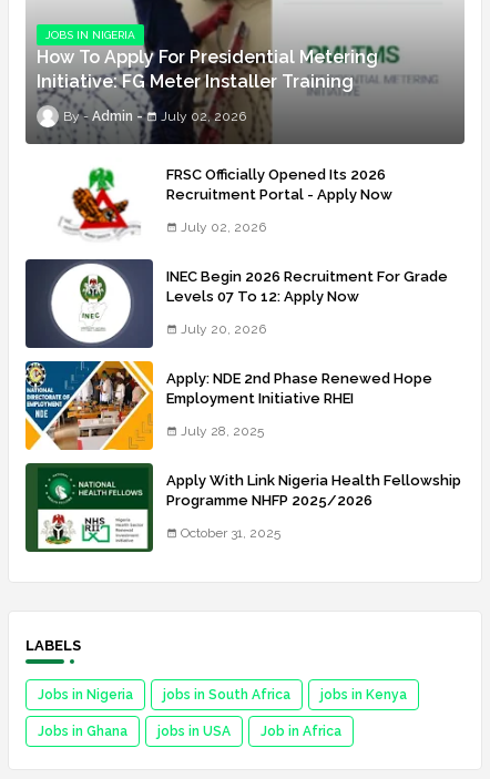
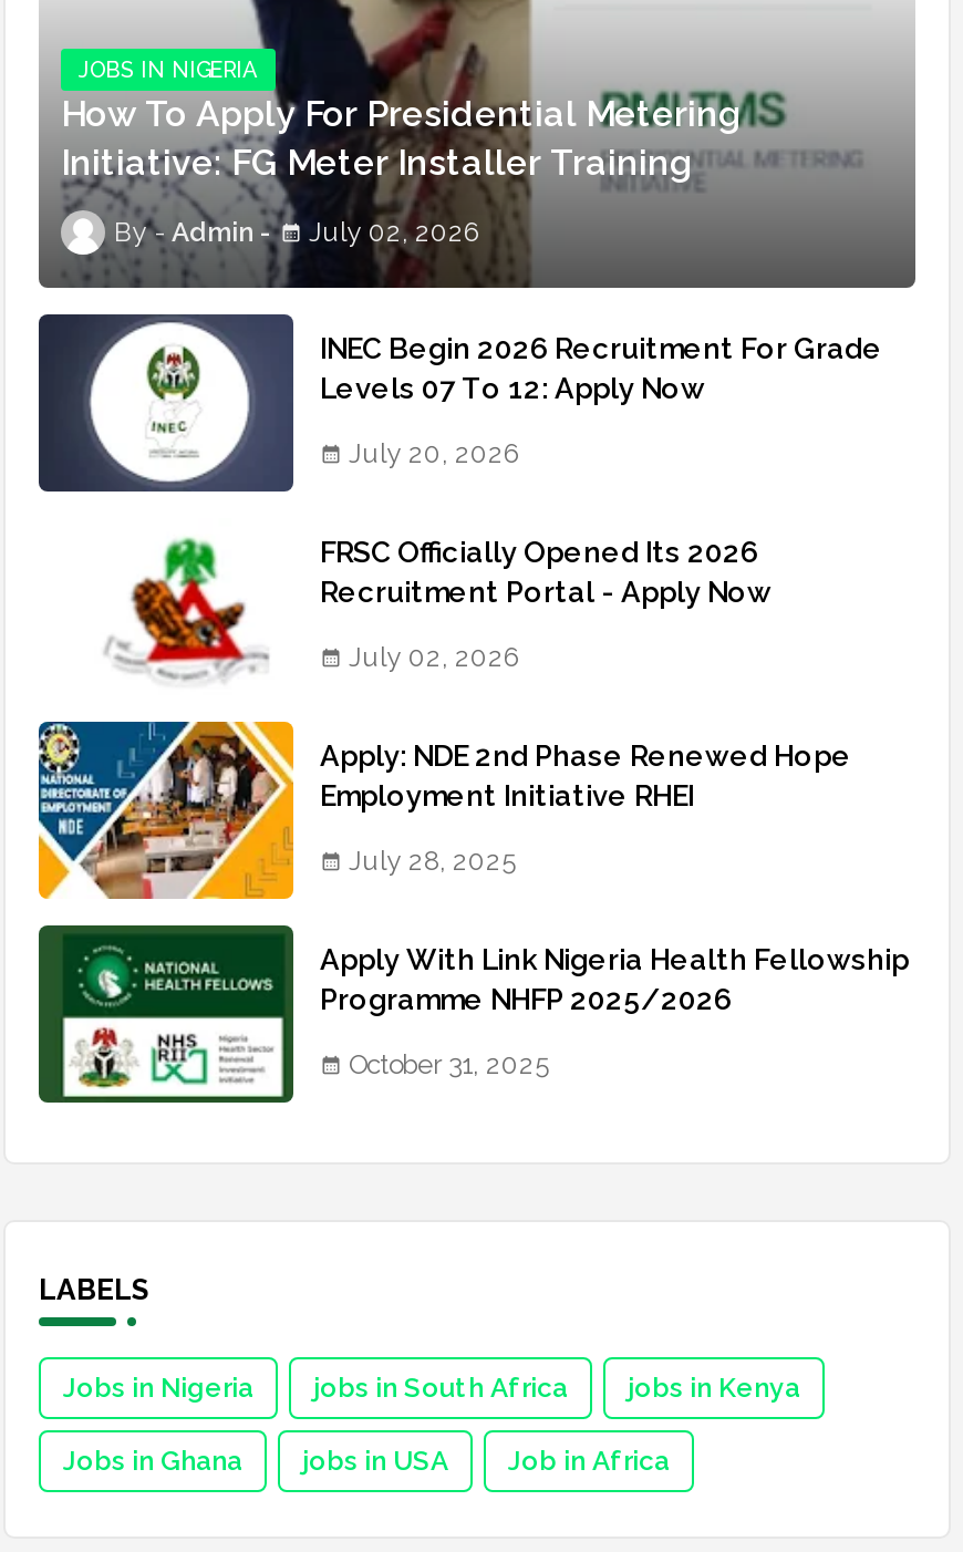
moved [61,165,392,242] -> [110,534,772,686]: [image] | FRSC Officially Opened Its 2026 | Recruitment Portal - Apply Now | July 02, 2026
moved [24,258,448,349] -> [39,312,882,492]: [image] | INEC Begin 2026 Recruitment For Grade | Levels 07 To 12: Apply Now | July 20, 2026

